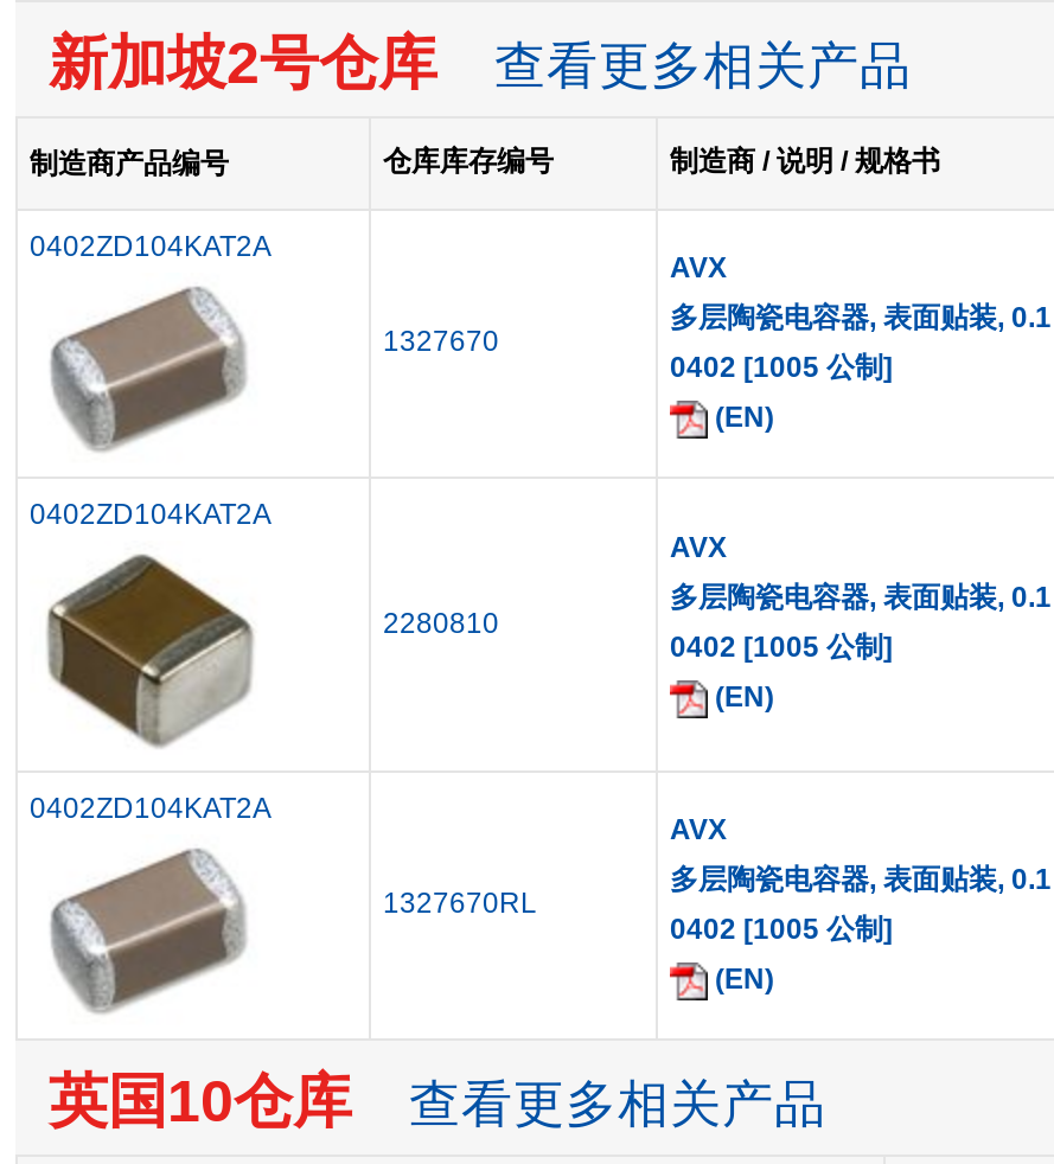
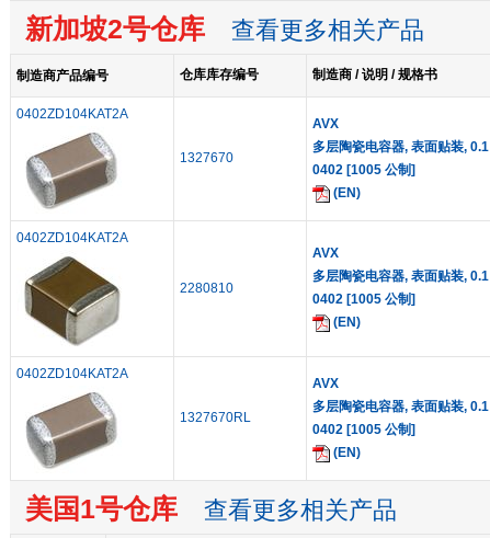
[15,1067,826,1133] 英国10仓库 查看更多相关产品 -> [10,493,397,524] 美国1号仓库 查看更多相关产品

